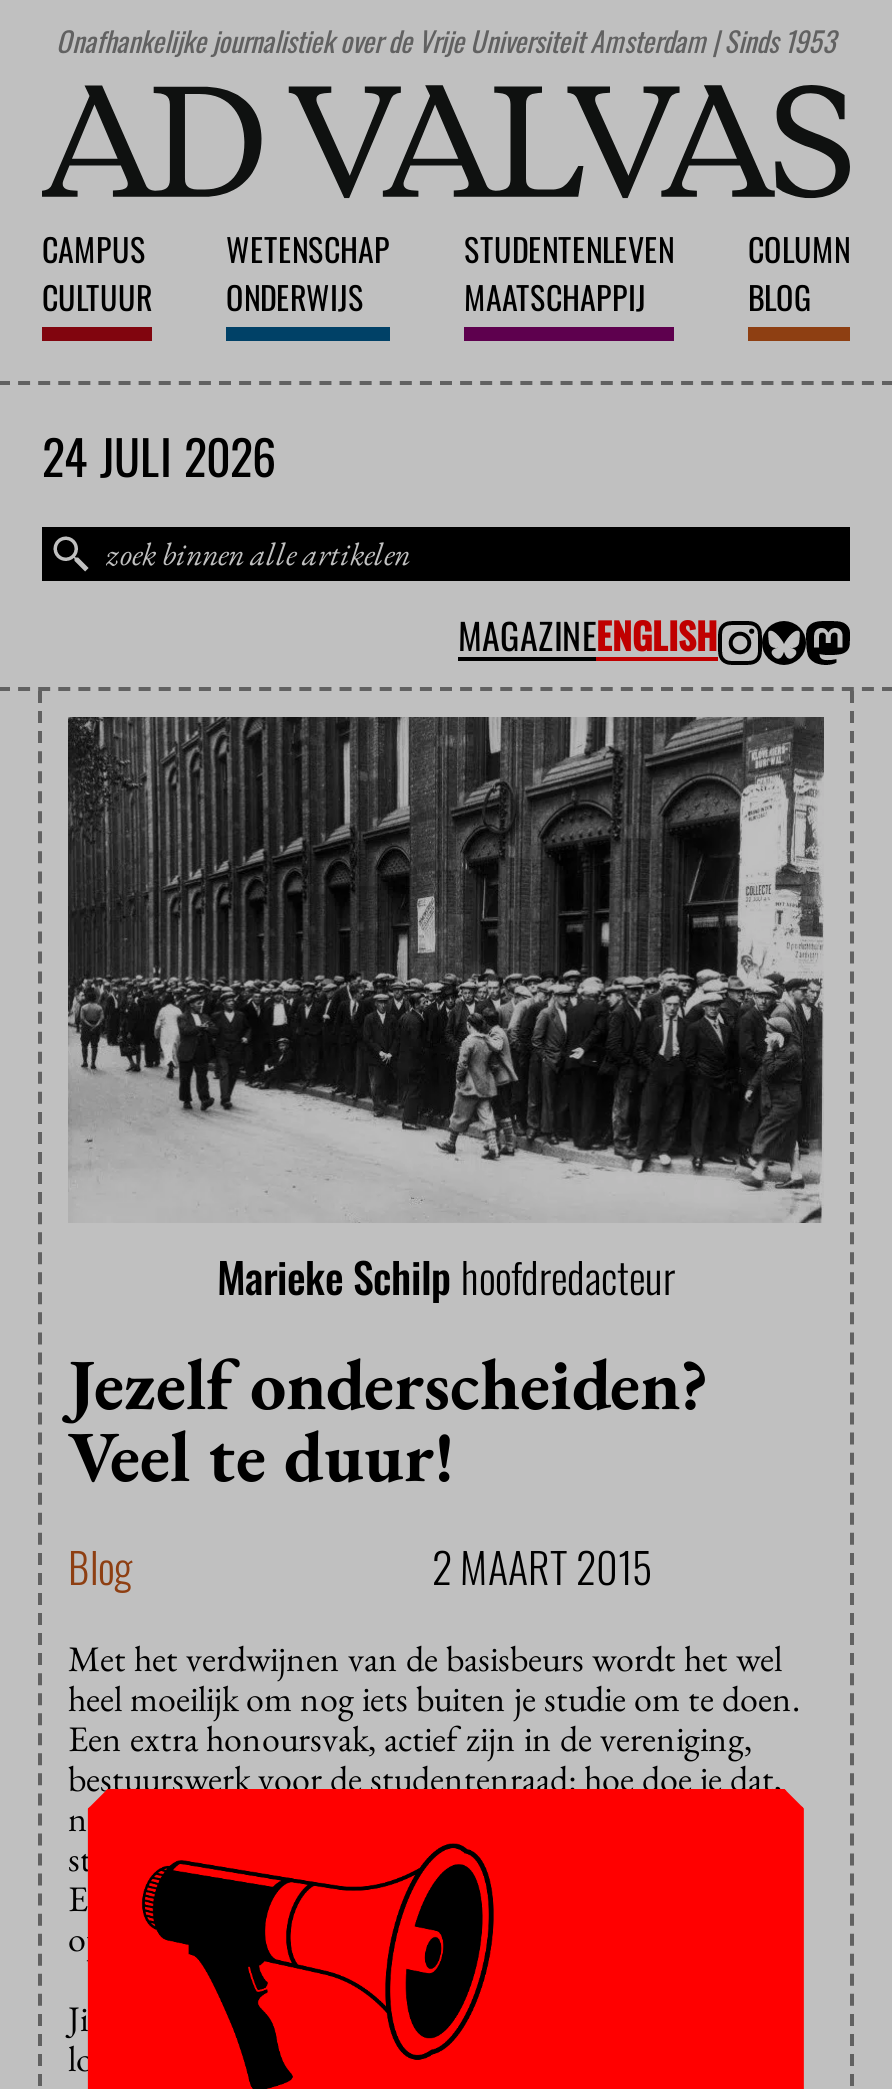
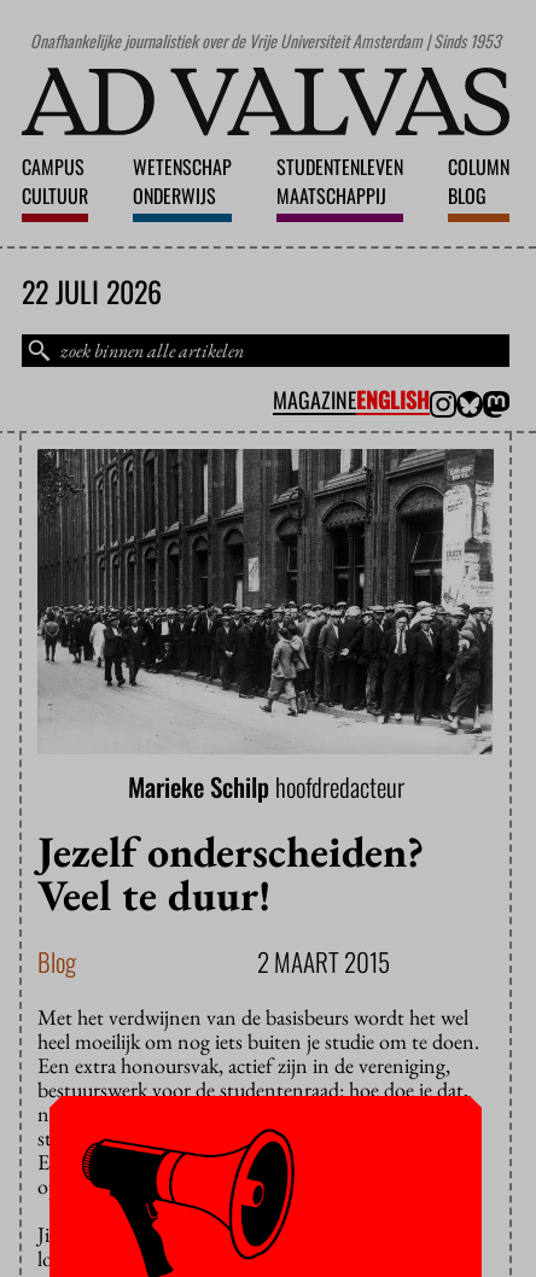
[42,420,276,492] 24 JULI 2026 -> [22,270,162,313] 22 JULI 2026

